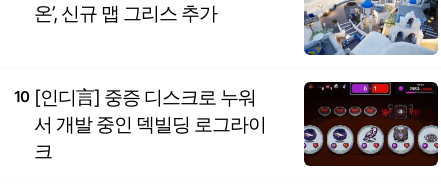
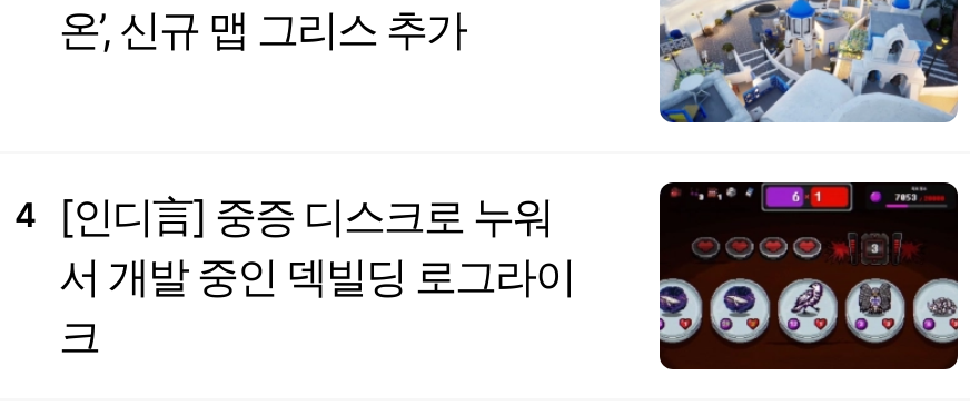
[14,86,256,109] 10 [인디言] 중증 디스크로 누워 -> [14,192,553,243] 4 [인디言] 중증 디스크로 누워

